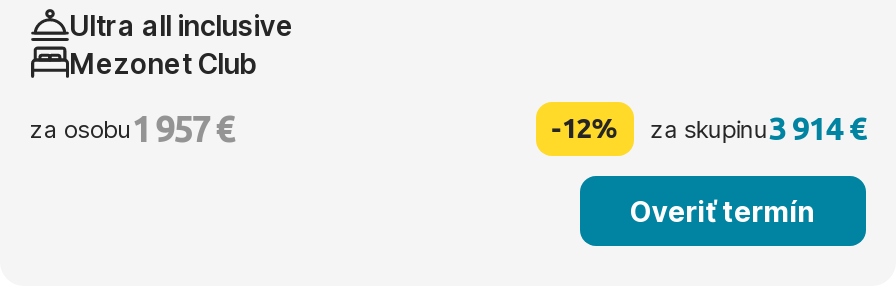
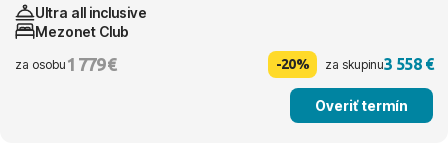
[30,107,233,147] za osobu1 957 € -> [15,54,116,74] za osobu1 779 €
[551,111,618,143] -12% -> [276,56,309,72] -20%
[650,110,866,146] za skupinu3 914 € -> [325,55,433,73] za skupinu3 558 €

